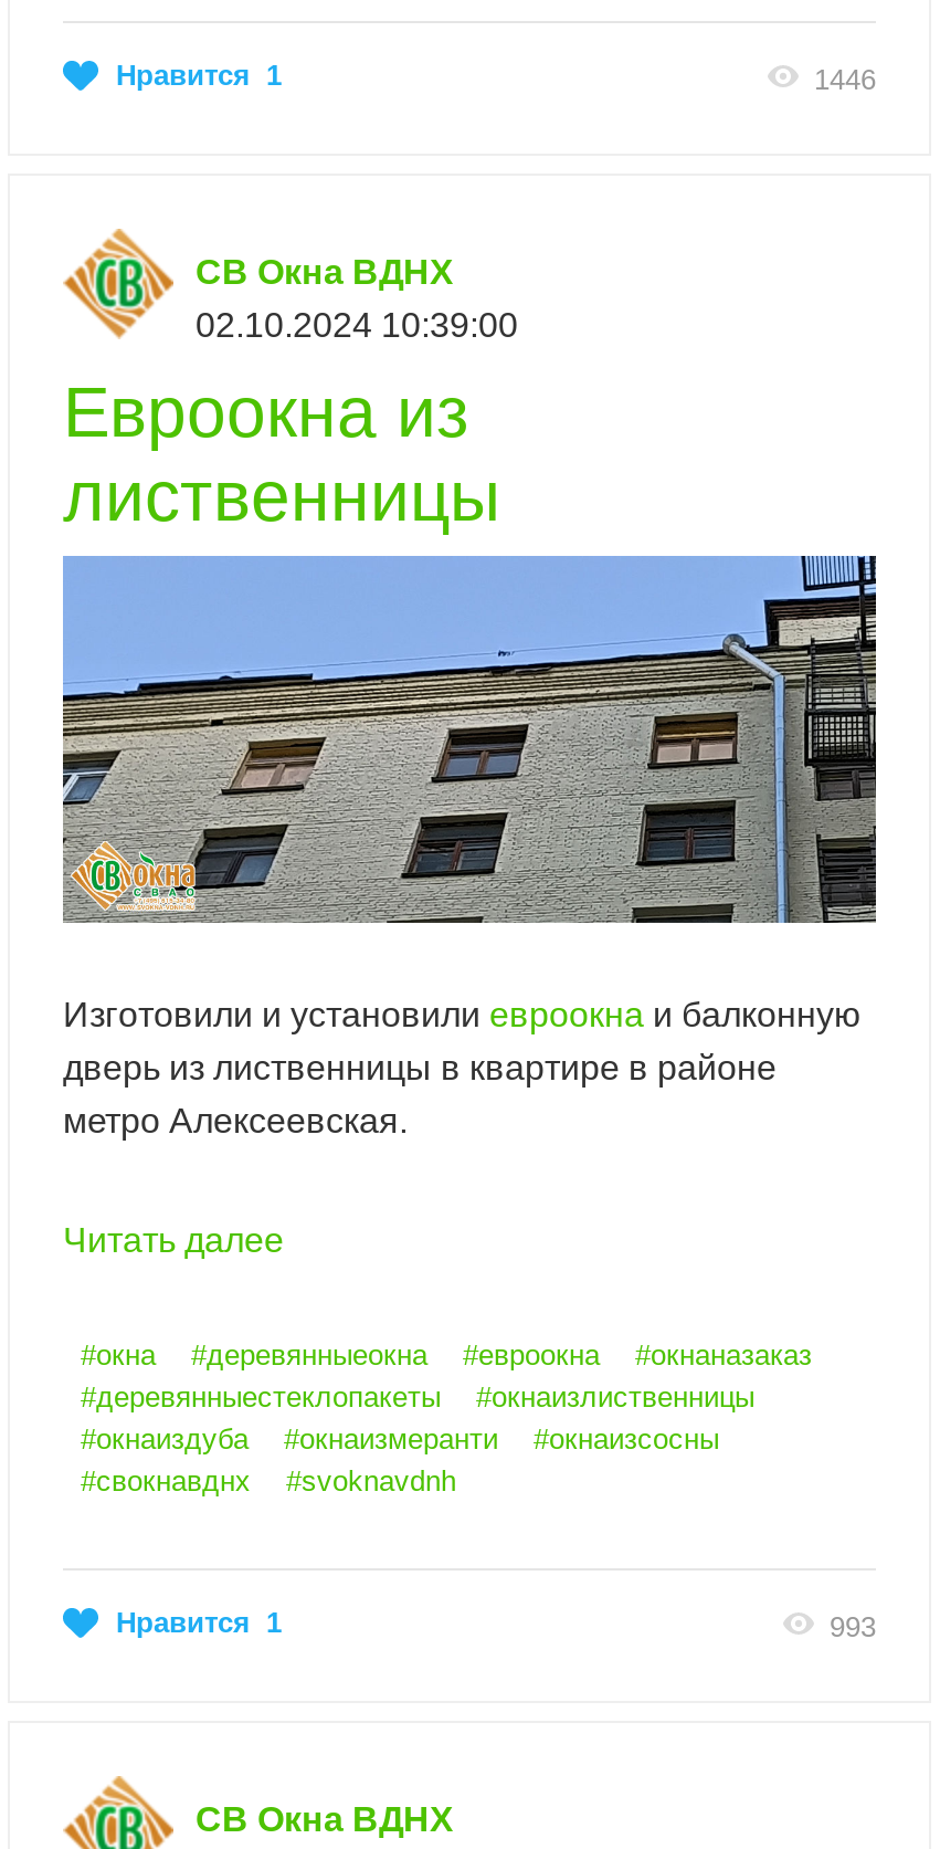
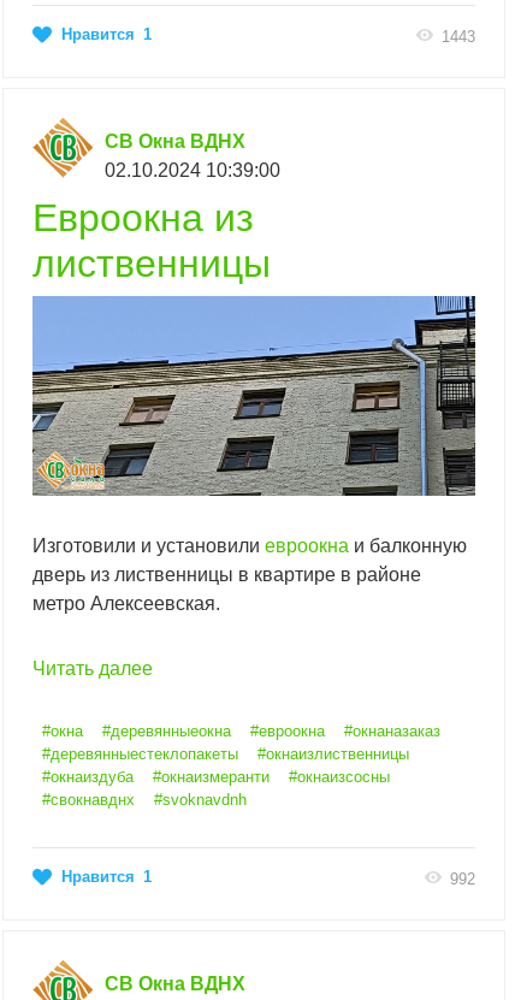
[814,64,876,97] 1446 -> [442,28,475,46] 1443
[830,1611,876,1644] 993 -> [450,871,475,889] 992

